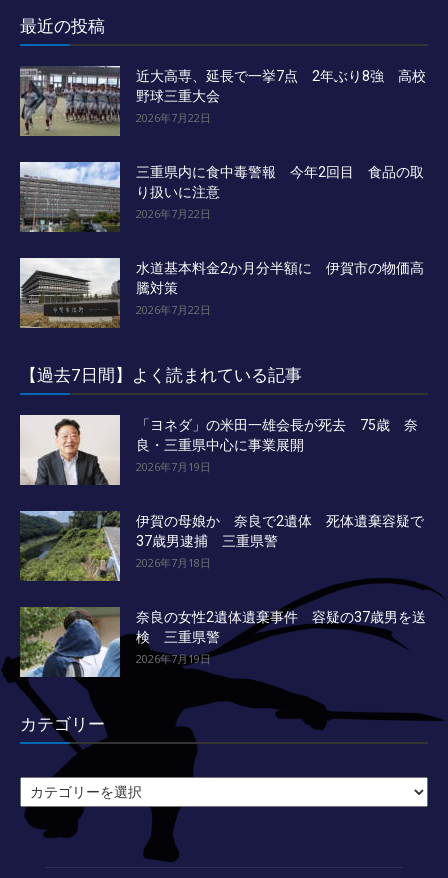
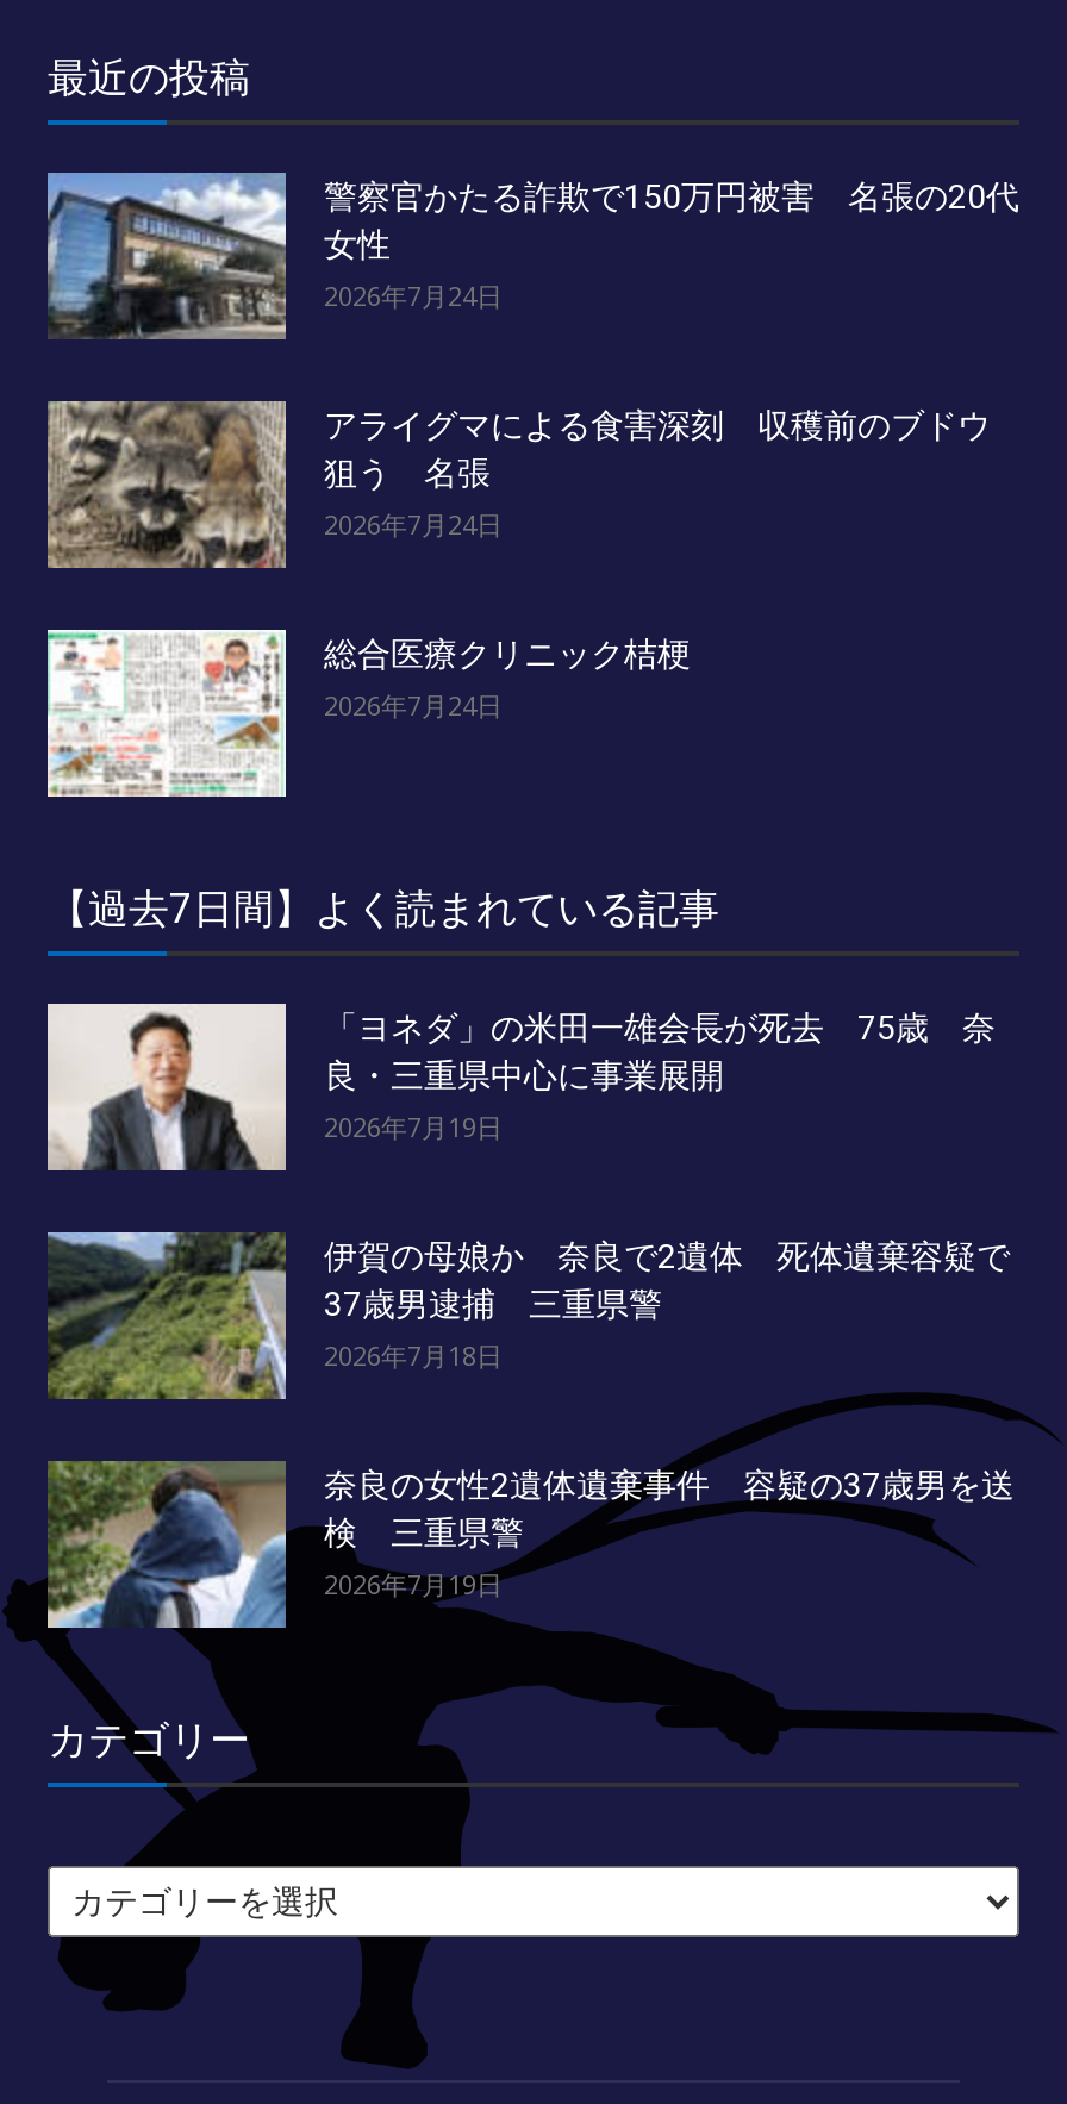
[19,66,426,136] [image] | 近大高専、延長で一挙7点 2年ぶり8強 高校 | 野球三重大会 | 2026年7月22日 -> [48,170,1019,337] [image] | 警察官かたる詐欺で150万円被害 名張の20代 | 女性 | 2026年7月24日
[20,161,424,232] [image] | 三重県内に食中毒警報 今年2回目 食品の取 | り扱いに注意 | 2026年7月22日 -> [48,399,991,570] [image] | アライグマによる食害深刻 収穫前のブドウ | 狙う 名張 | 2026年7月24日
[20,258,424,328] [image] | 水道基本料金2か月分半額に 伊賀市の物価高 | 騰対策 | 2026年7月22日 -> [45,630,691,799] [image] | 総合医療クリニック桔梗 | 2026年7月24日

